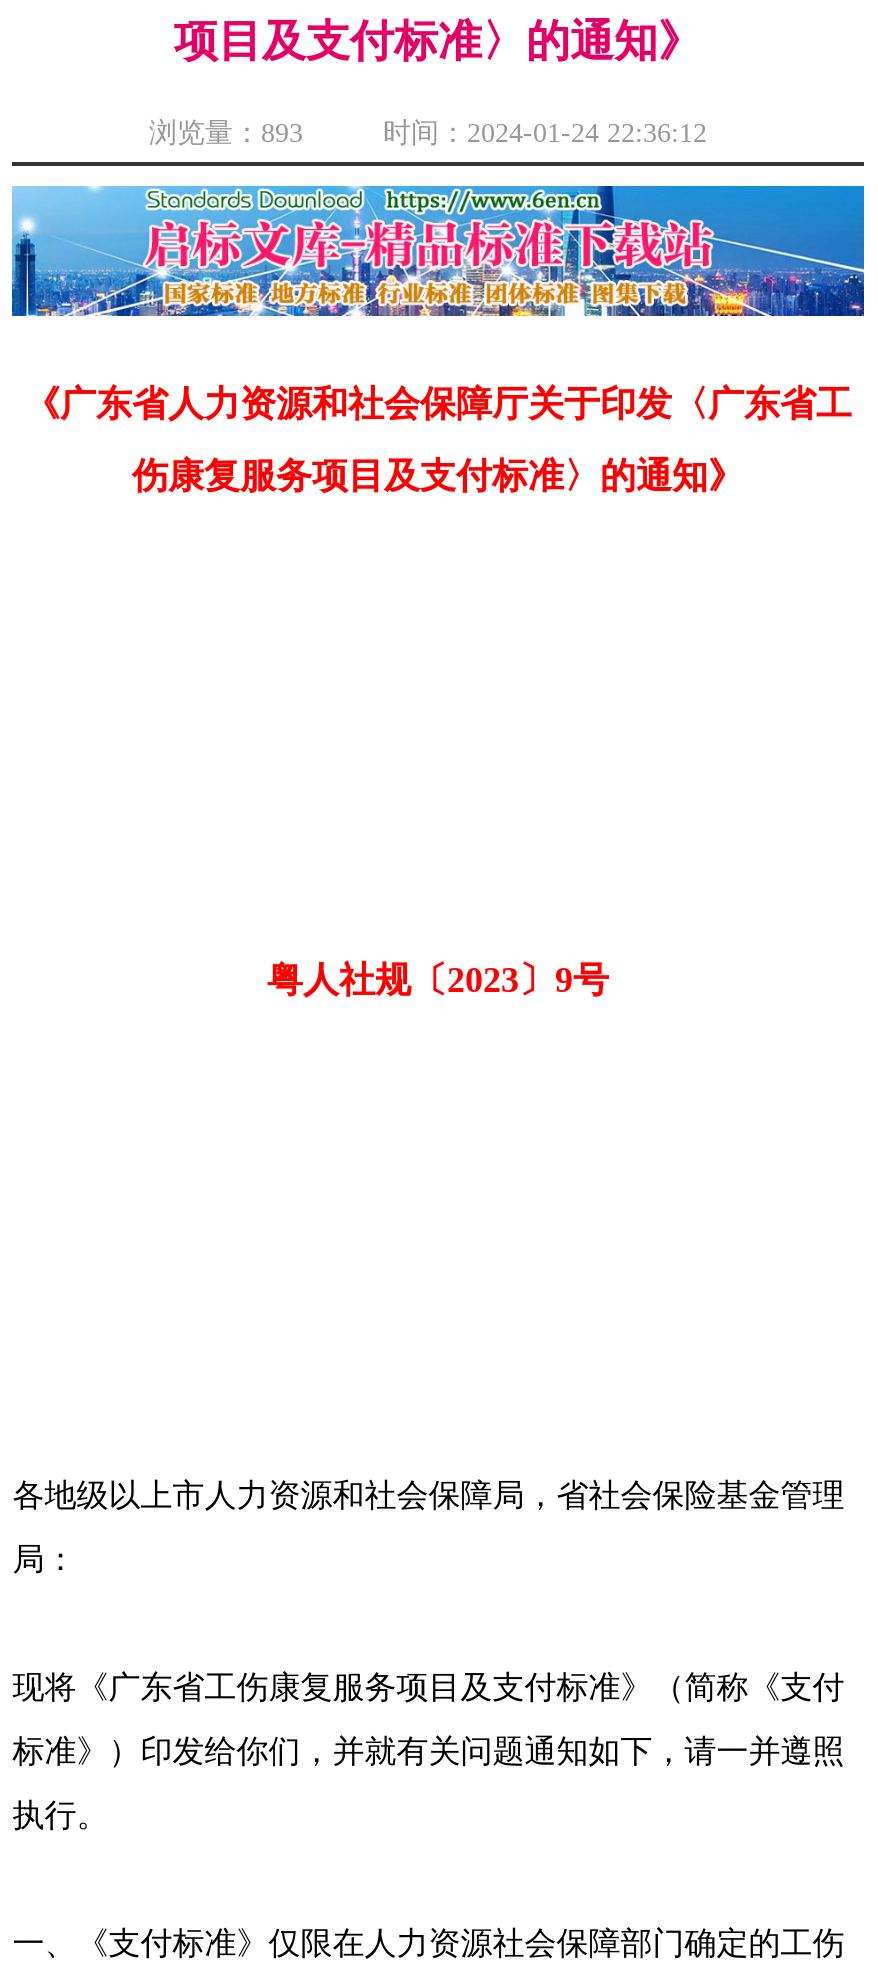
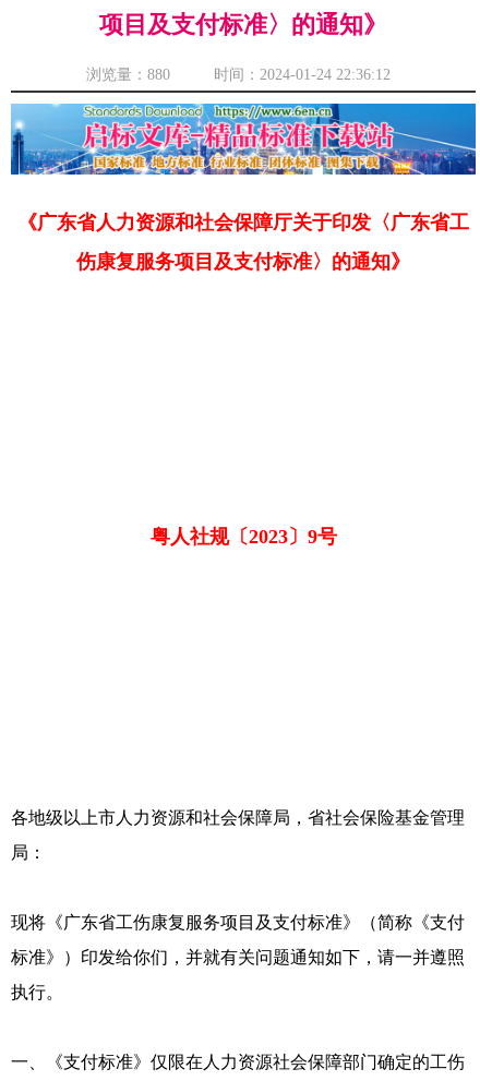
[149,118,707,148] 浏览量：893 时间：2024-01-24 22:36:12 -> [86,67,390,83] 浏览量：880 时间：2024-01-24 22:36:12

